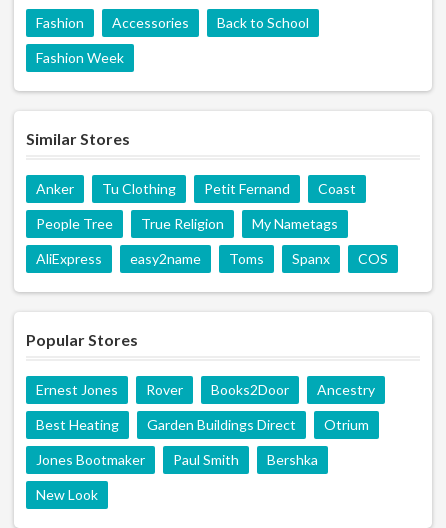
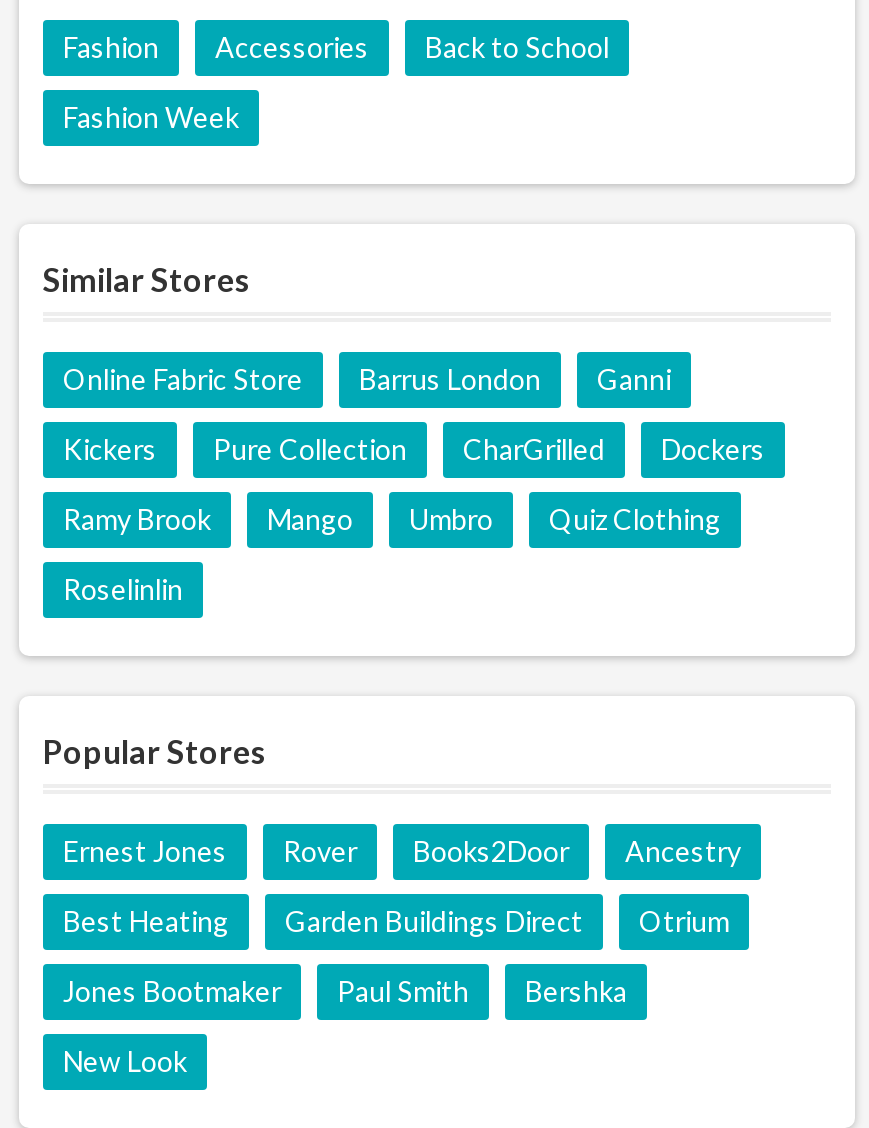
[36,180,388,267] Anker | Tu Clothing | Petit Fernand | Coast | People Tree | True Religion | My Nametags | AliExpress | easy2name | Toms | Spanx | COS -> [63,363,765,607] Online Fabric Store | Barrus London | Ganni | Kickers | Pure Collection | CharGrilled | Dockers | Ramy Brook | Mango | Umbro | Quiz Clothing | Roselinlin

